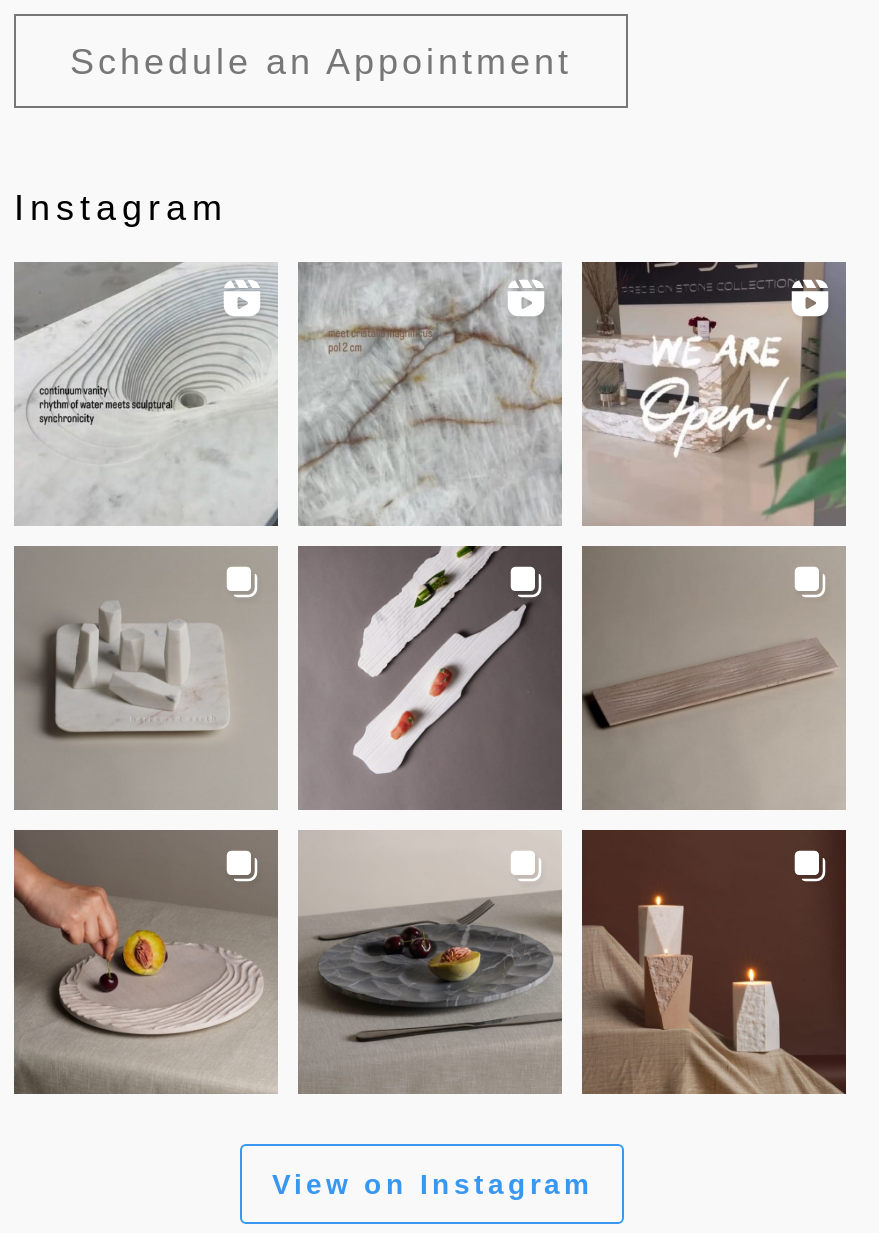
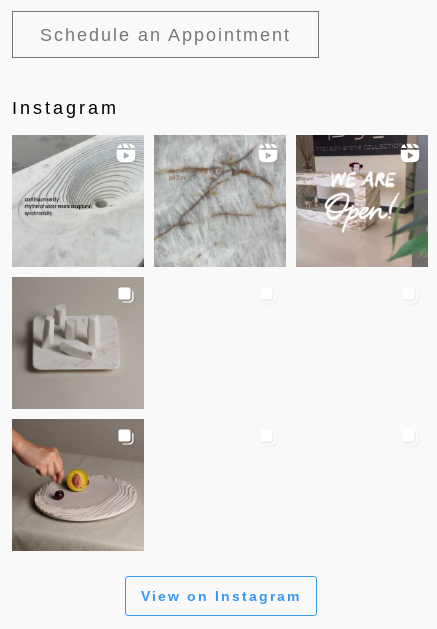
[296,544,564,812] [image] -> none
[580,544,848,812] [image] -> none
[296,830,564,1096] [image] -> none
[580,828,848,1096] [image] -> none

